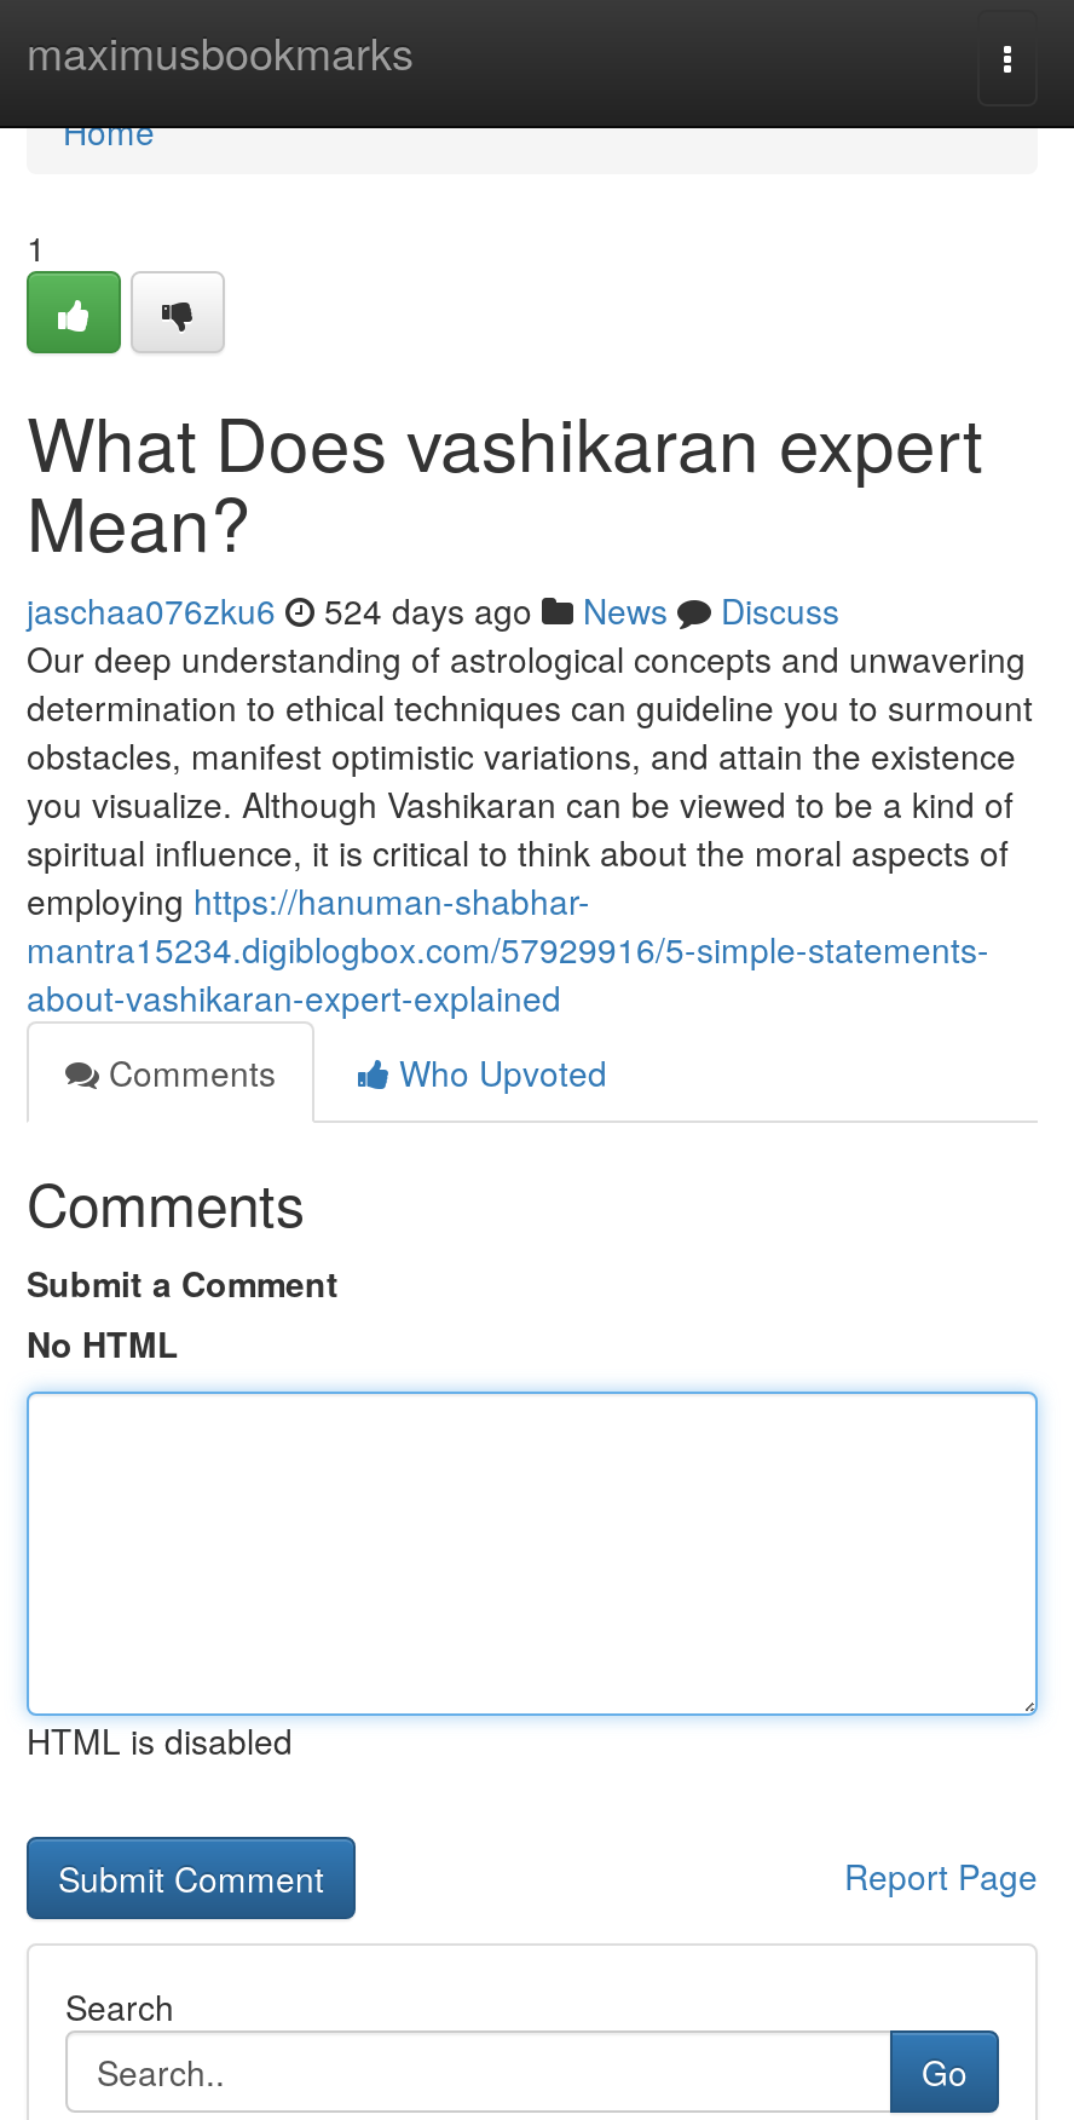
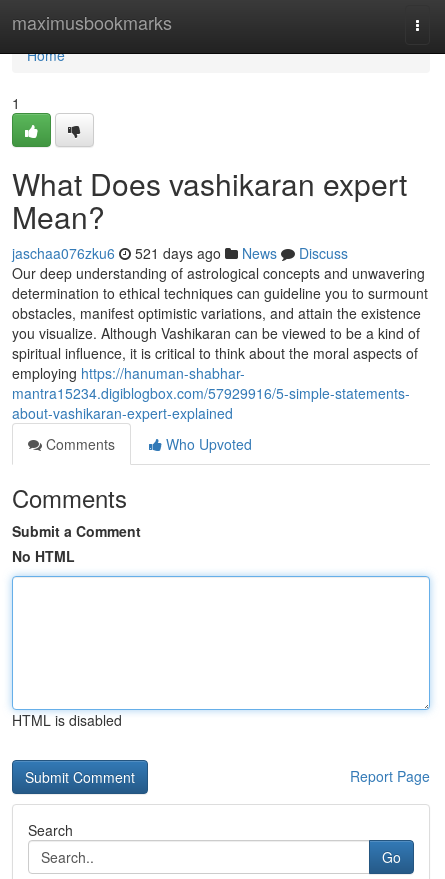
[27,586,839,634] jaschaa076zku6 524 days ago News Discuss -> [12,243,348,263] jaschaa076zku6 521 days ago News Discuss

